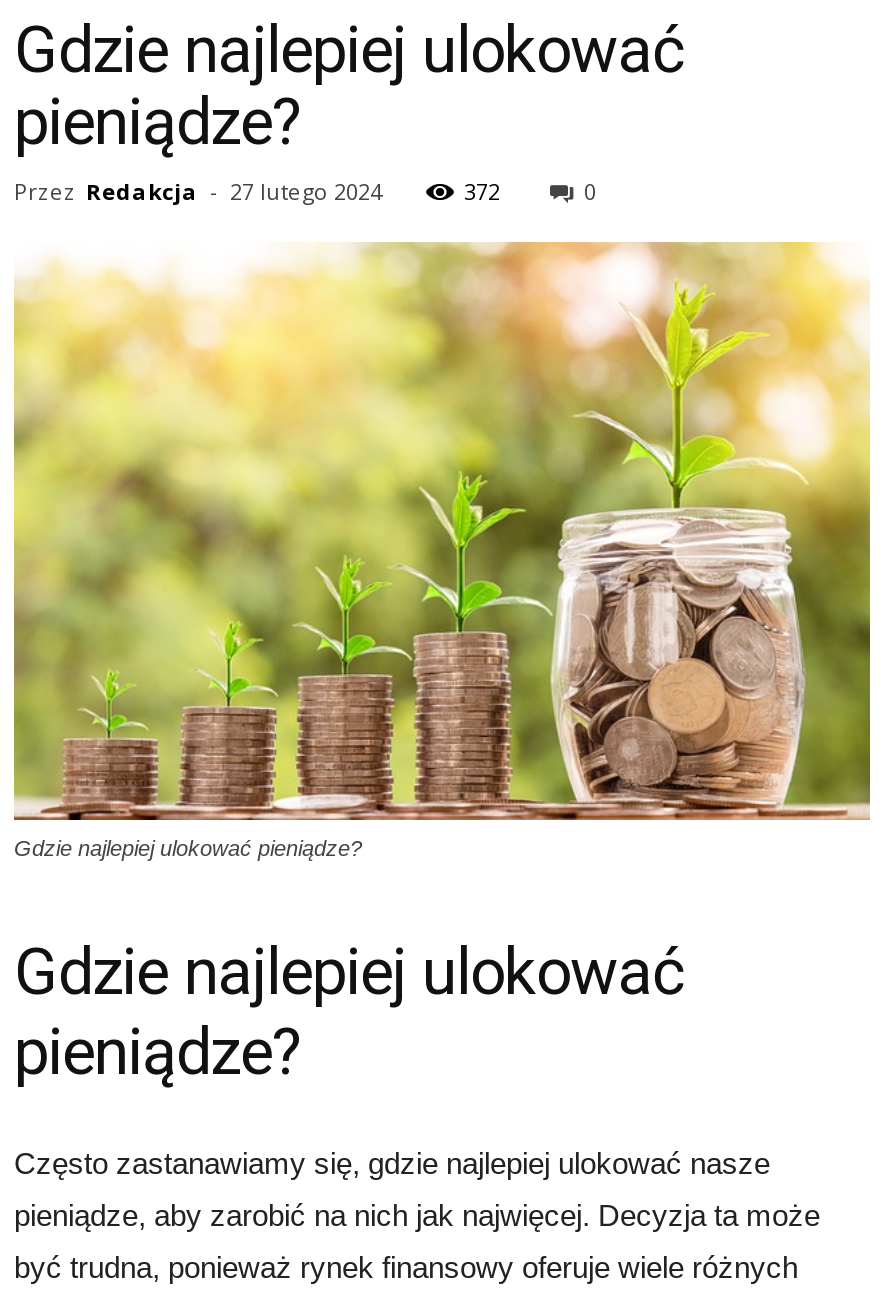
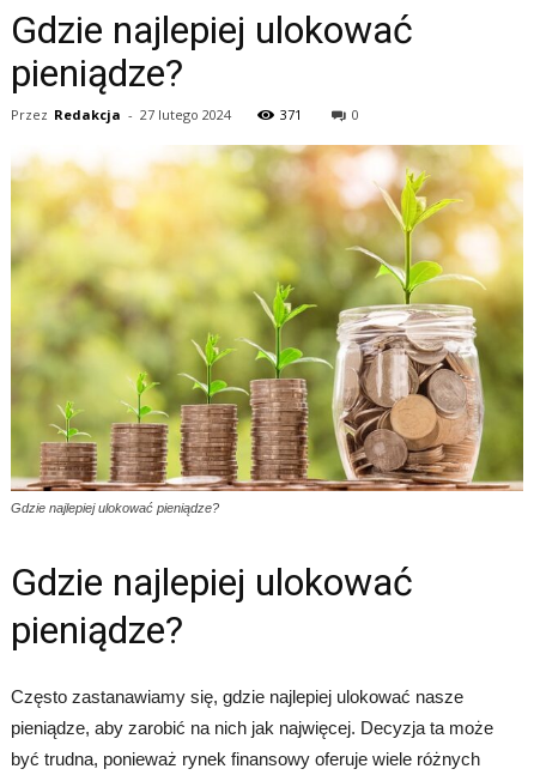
[464,176,500,206] 372 -> [280,105,302,123] 371

